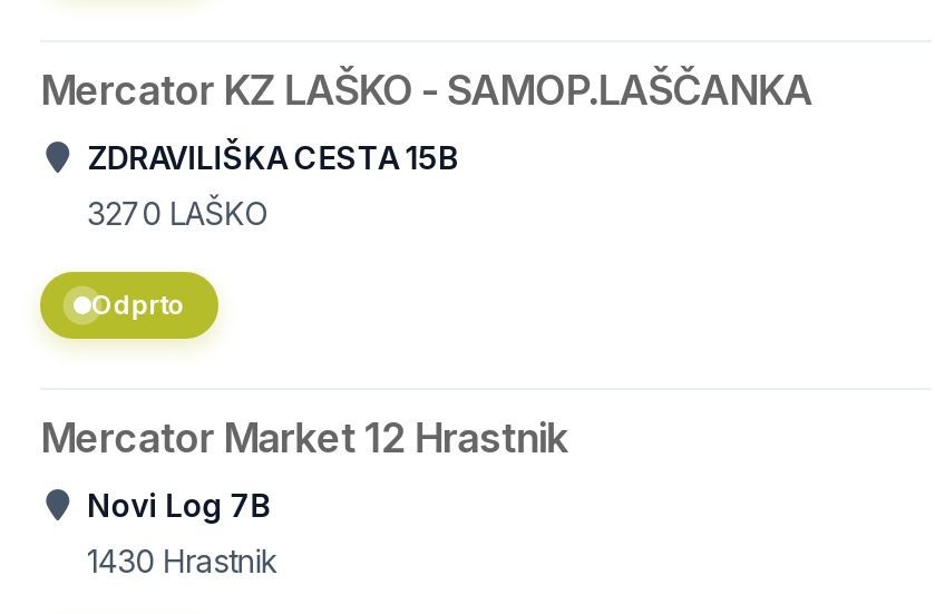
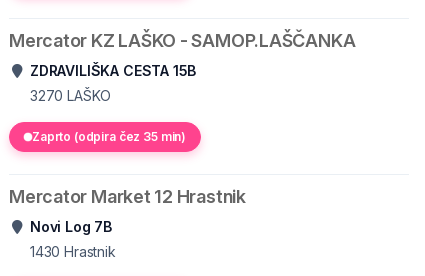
[91,287,185,321] Odprto -> [32,129,186,144] Zaprto (odpira čez 35 min)

